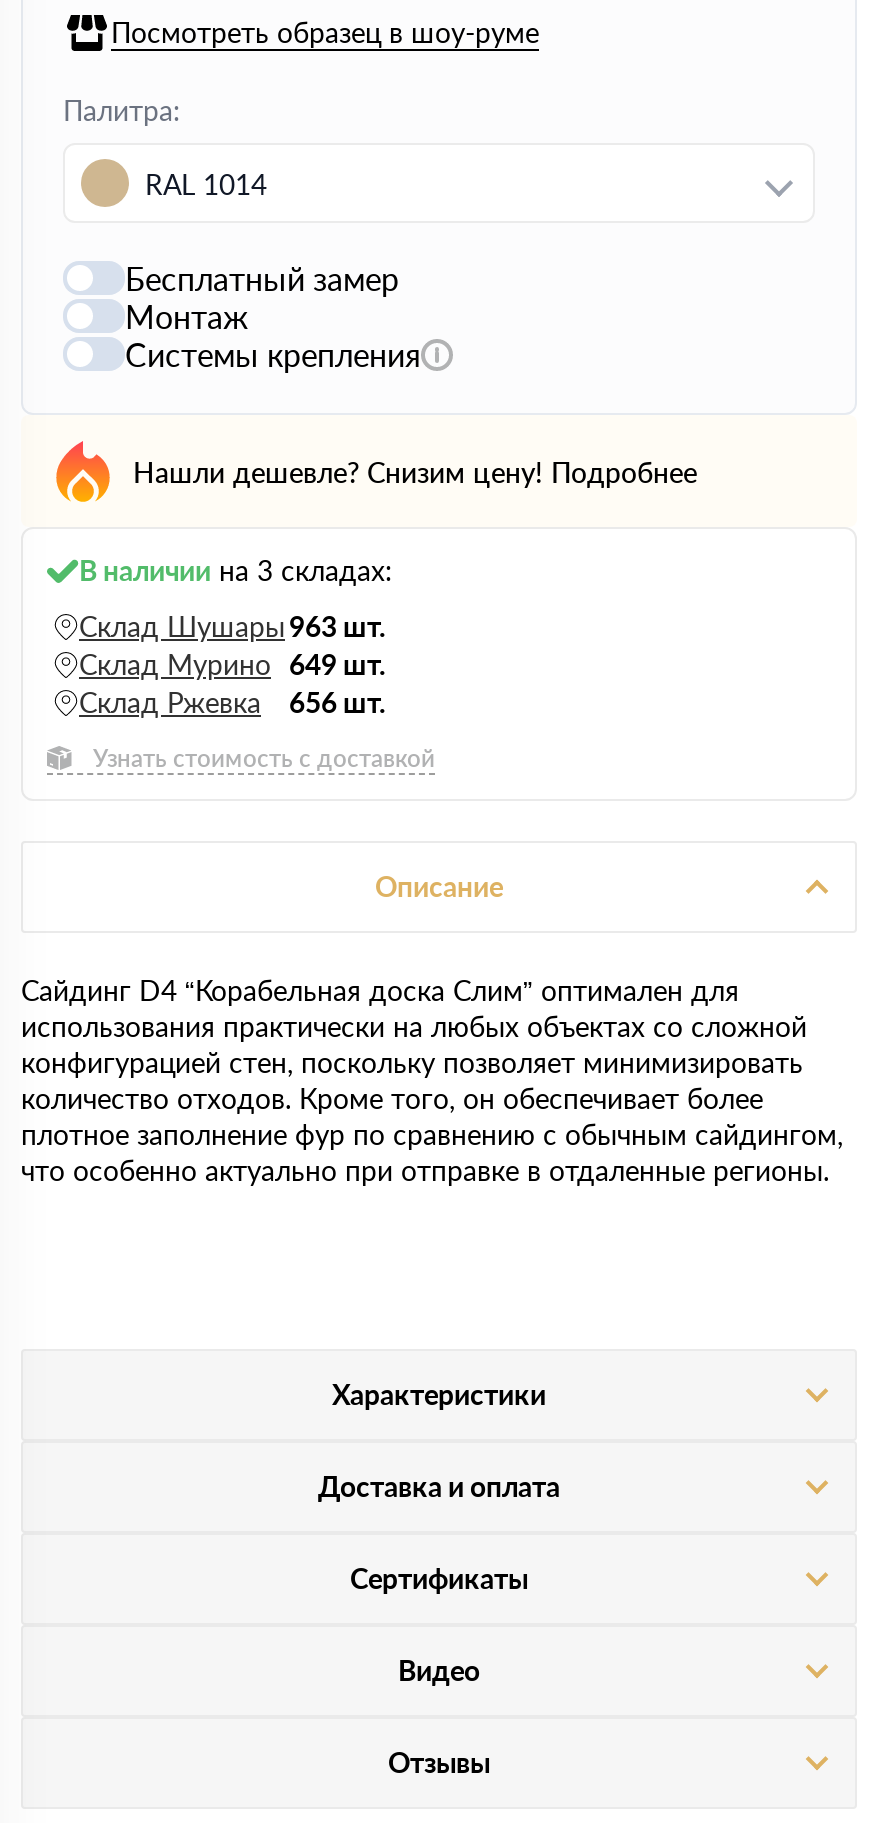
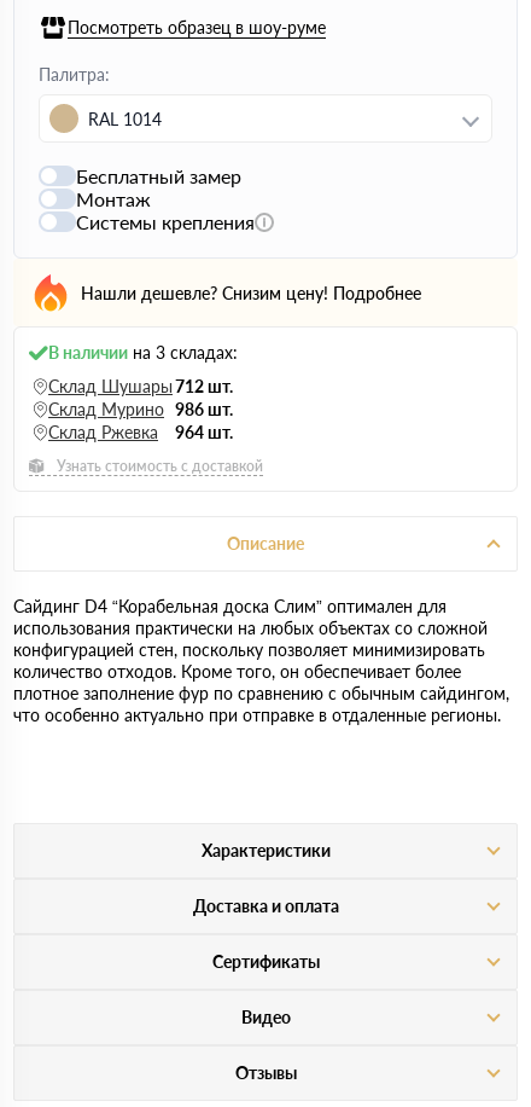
[79,609,385,643] Склад Шушары 963 шт. -> [48,376,233,396] Склад Шушары 712 шт.
[79,647,385,681] Склад Мурино 649 шт. -> [48,399,233,419] Склад Мурино 986 шт.
[79,685,385,719] Склад Ржевка 656 шт. -> [48,422,233,442] Склад Ржевка 964 шт.

